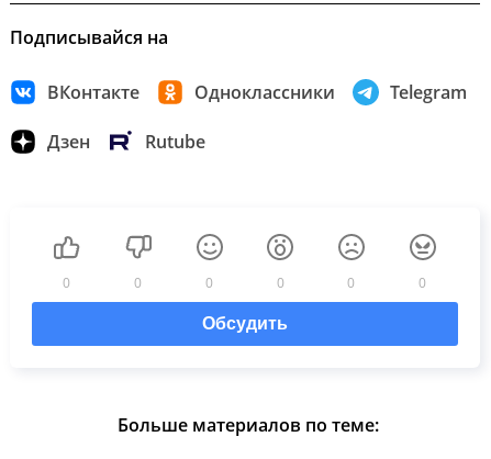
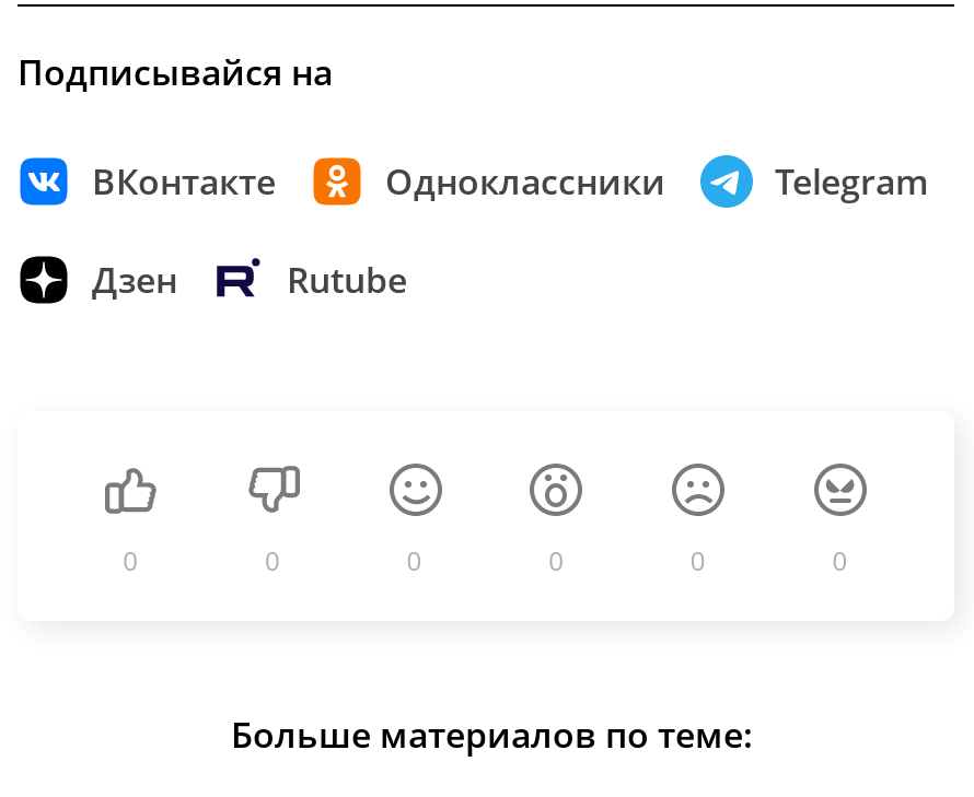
[202,314,288,333] Обсудить -> none

